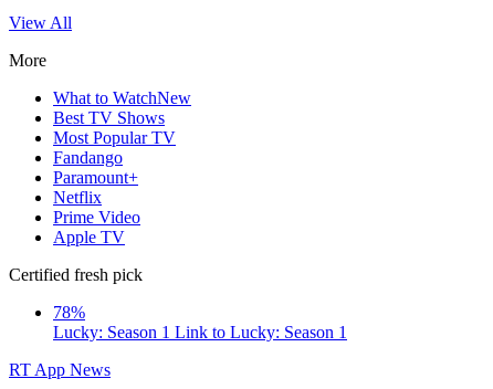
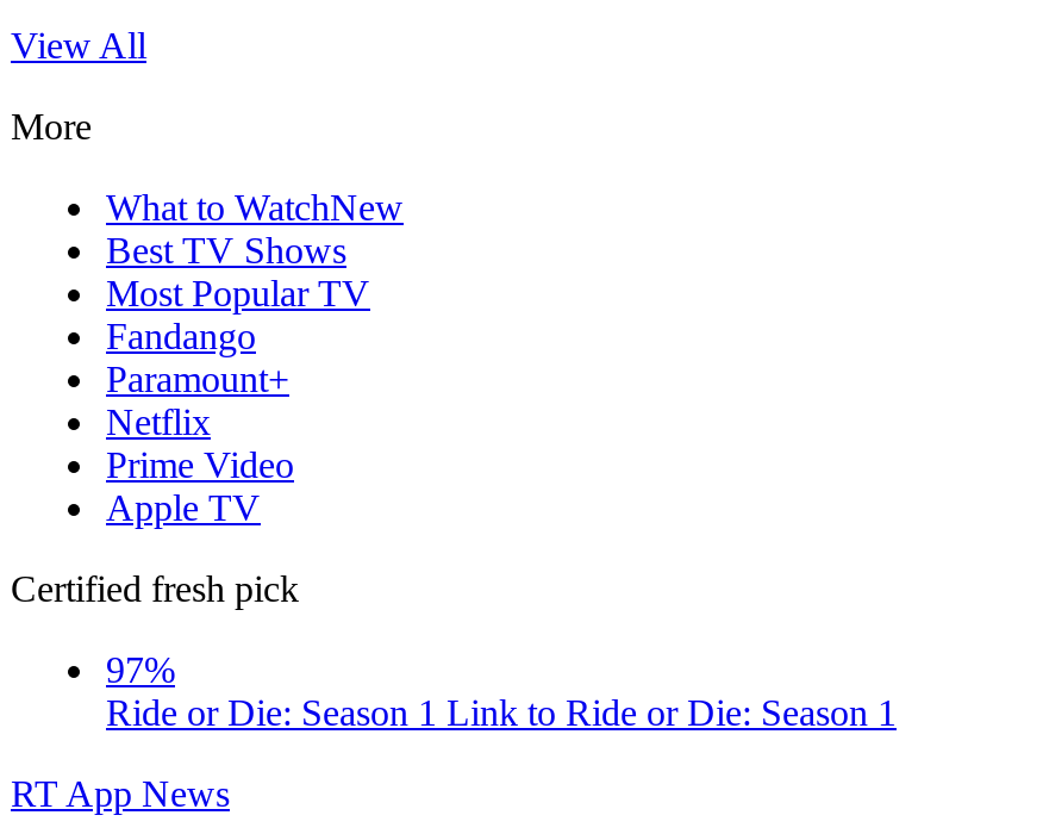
[53,303,347,341] 78% | Lucky: Season 1 Link to Lucky: Season 1 -> [106,649,897,733] 97% | Ride or Die: Season 1 Link to Ride or Die: Season 1

